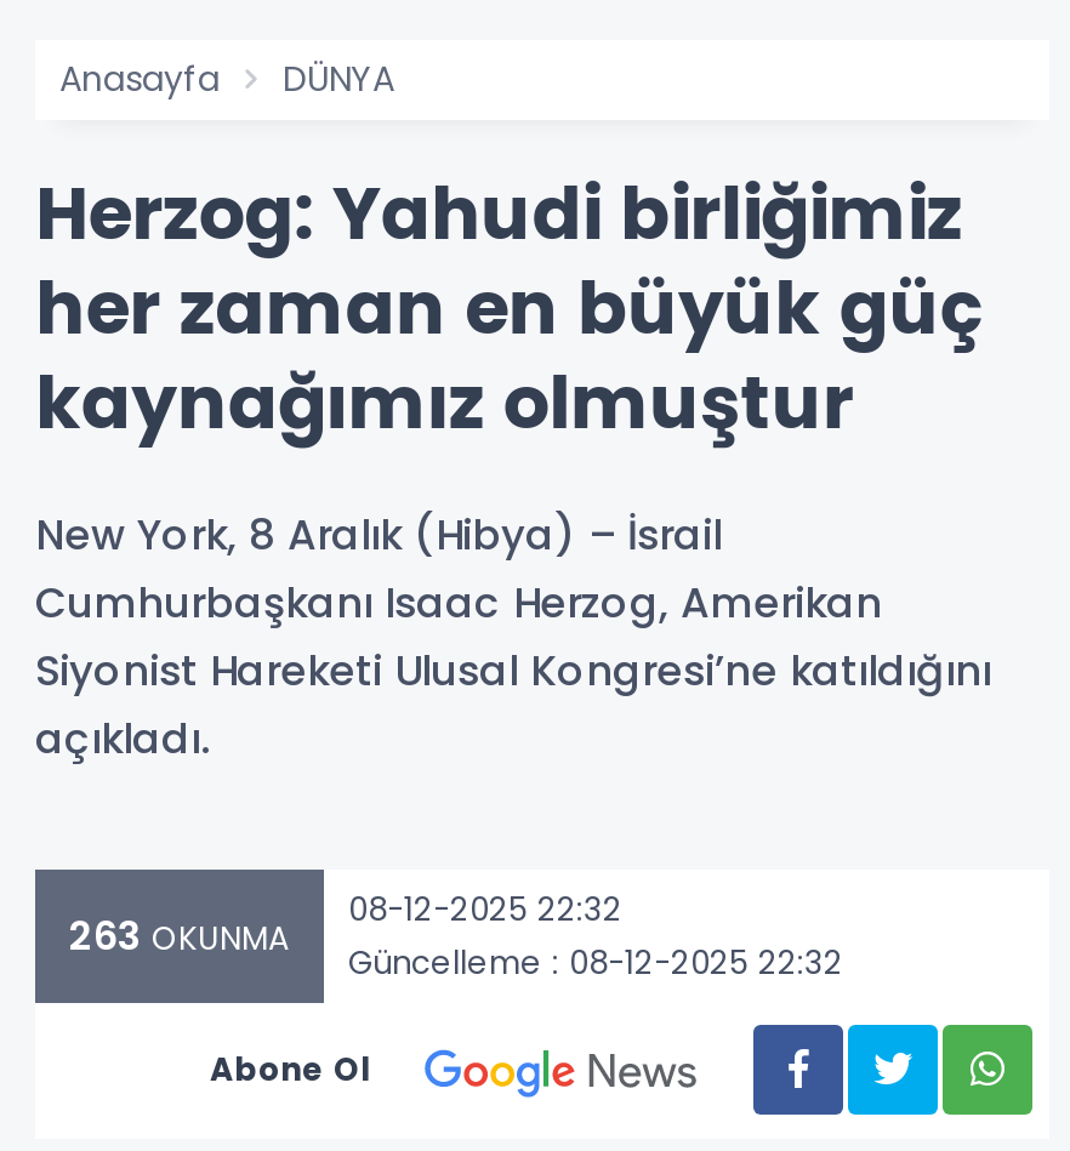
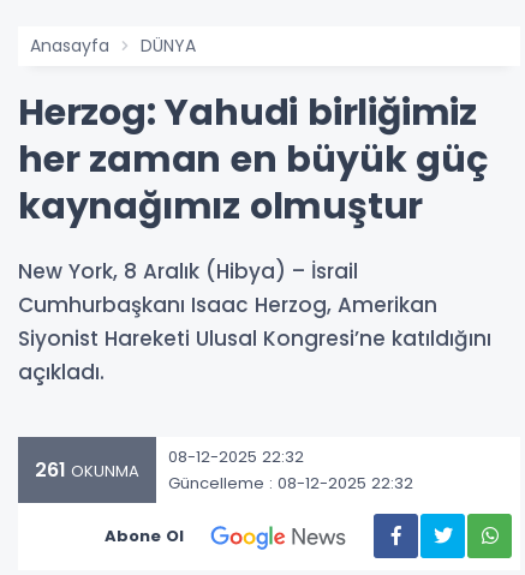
[69,885,843,985] 263 OKUNMA 08-12-2025 22:32 Güncelleme : 08-12-2025 22:32 -> [35,445,413,494] 261 OKUNMA 08-12-2025 22:32 Güncelleme : 08-12-2025 22:32

